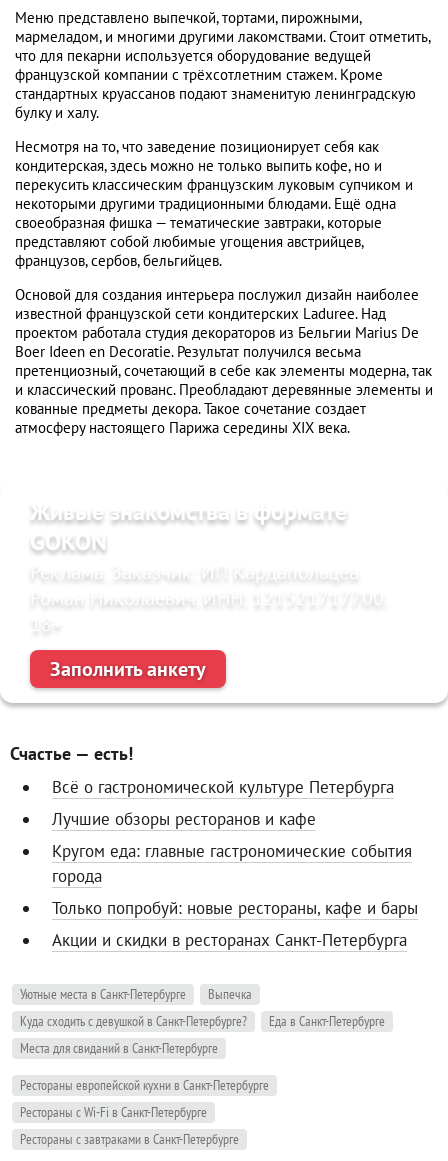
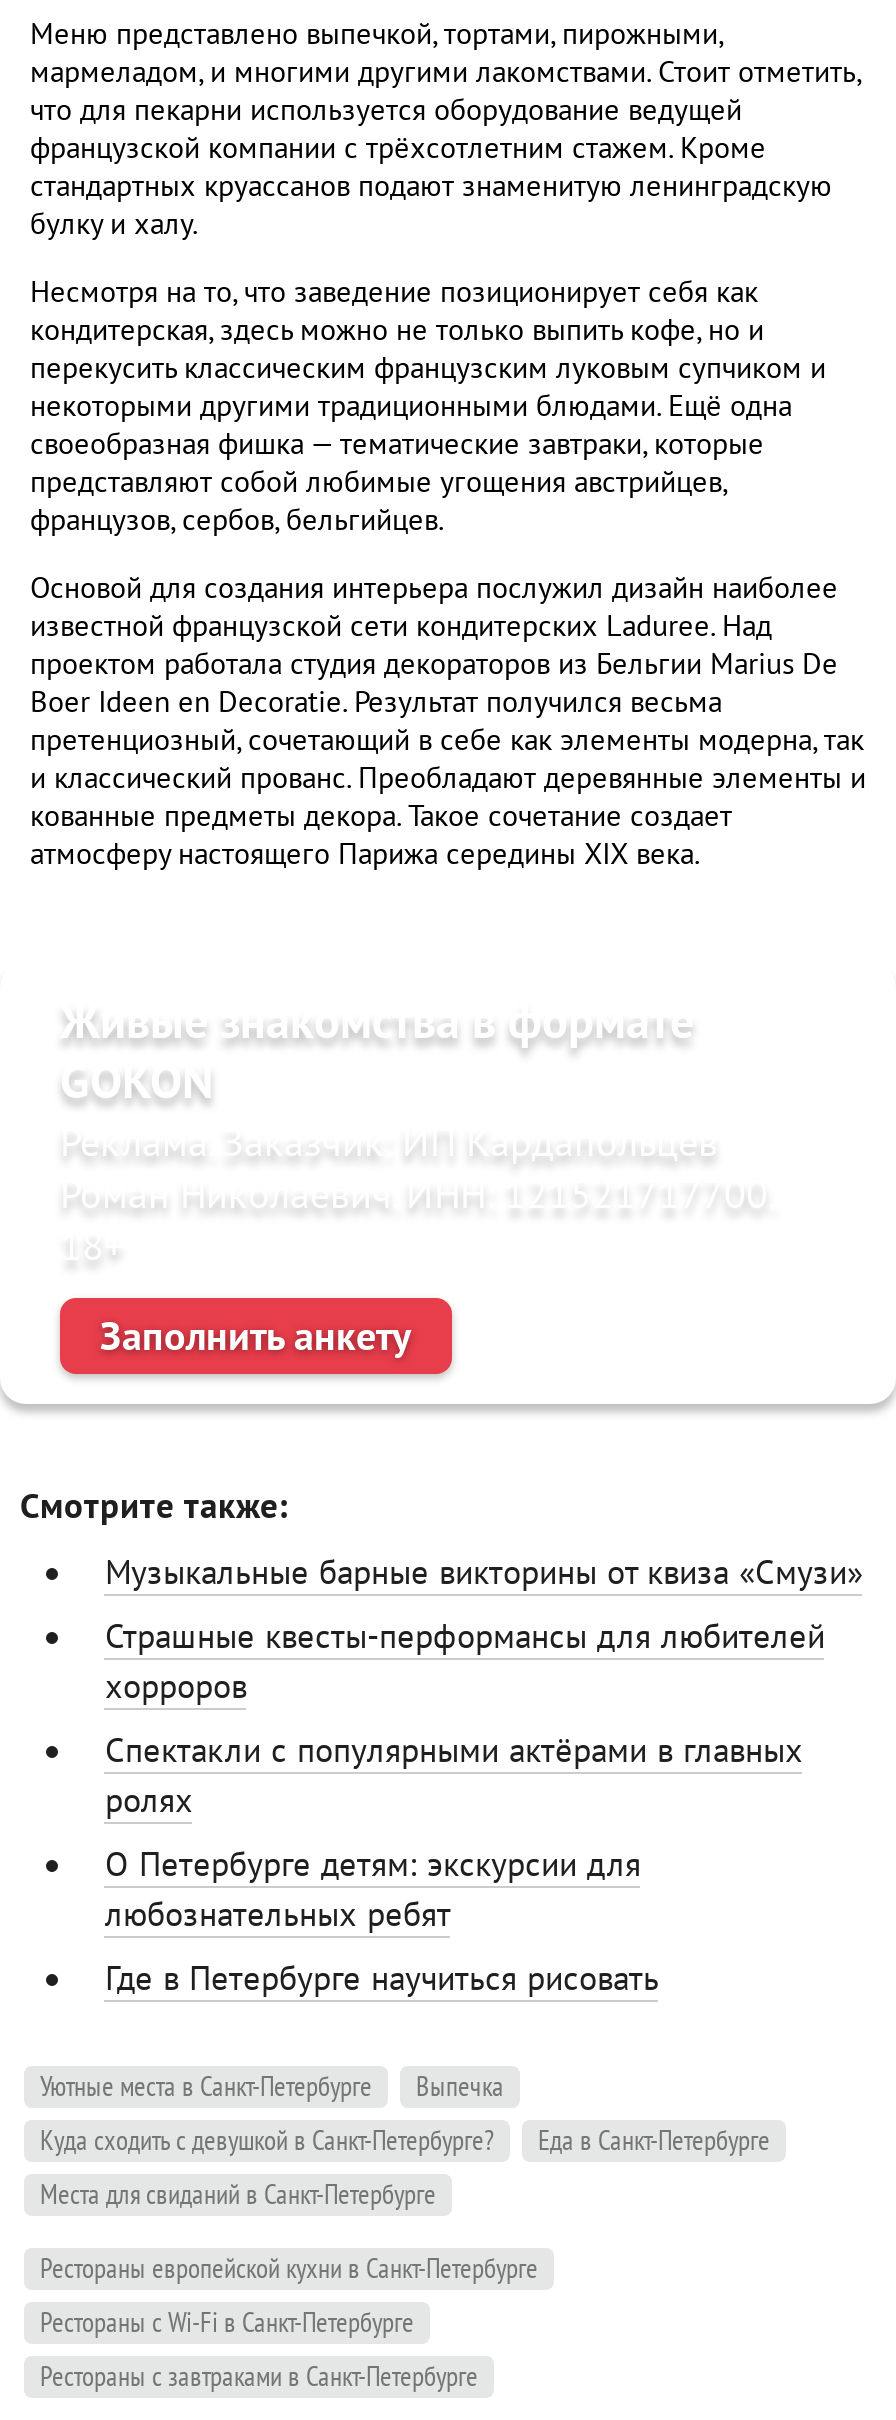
[10,742,133,765] Счастье — есть! -> [20,1482,288,1528] Смотрите также:
[52,776,394,798] Всё о гастрономической культуре Петербурга -> [105,1550,863,1594] Музыкальные барные викторины от квиза «Смузи»
[52,808,316,830] Лучшие обзоры ресторанов и кафе -> [105,1614,825,1708] Страшные квесты-перформансы для любителей | хорроров
[52,840,412,887] Кругом еда: главные гастрономические события | города -> [105,1728,803,1822] Спектакли с популярными актёрами в главных | ролях
[52,897,418,919] Только попробуй: новые рестораны, кафе и бары -> [105,1842,641,1936] О Петербурге детям: экскурсии для | любознательных ребят
[52,929,407,951] Акции и скидки в ресторанах Санкт-Петербурга -> [105,1956,659,2000] Где в Петербурге научиться рисовать

